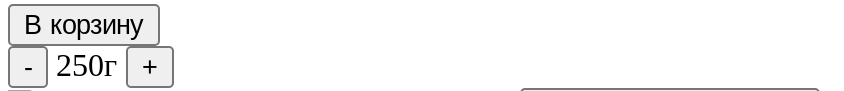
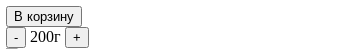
[56,49,118,83] 250г -> [30,28,61,45] 200г

